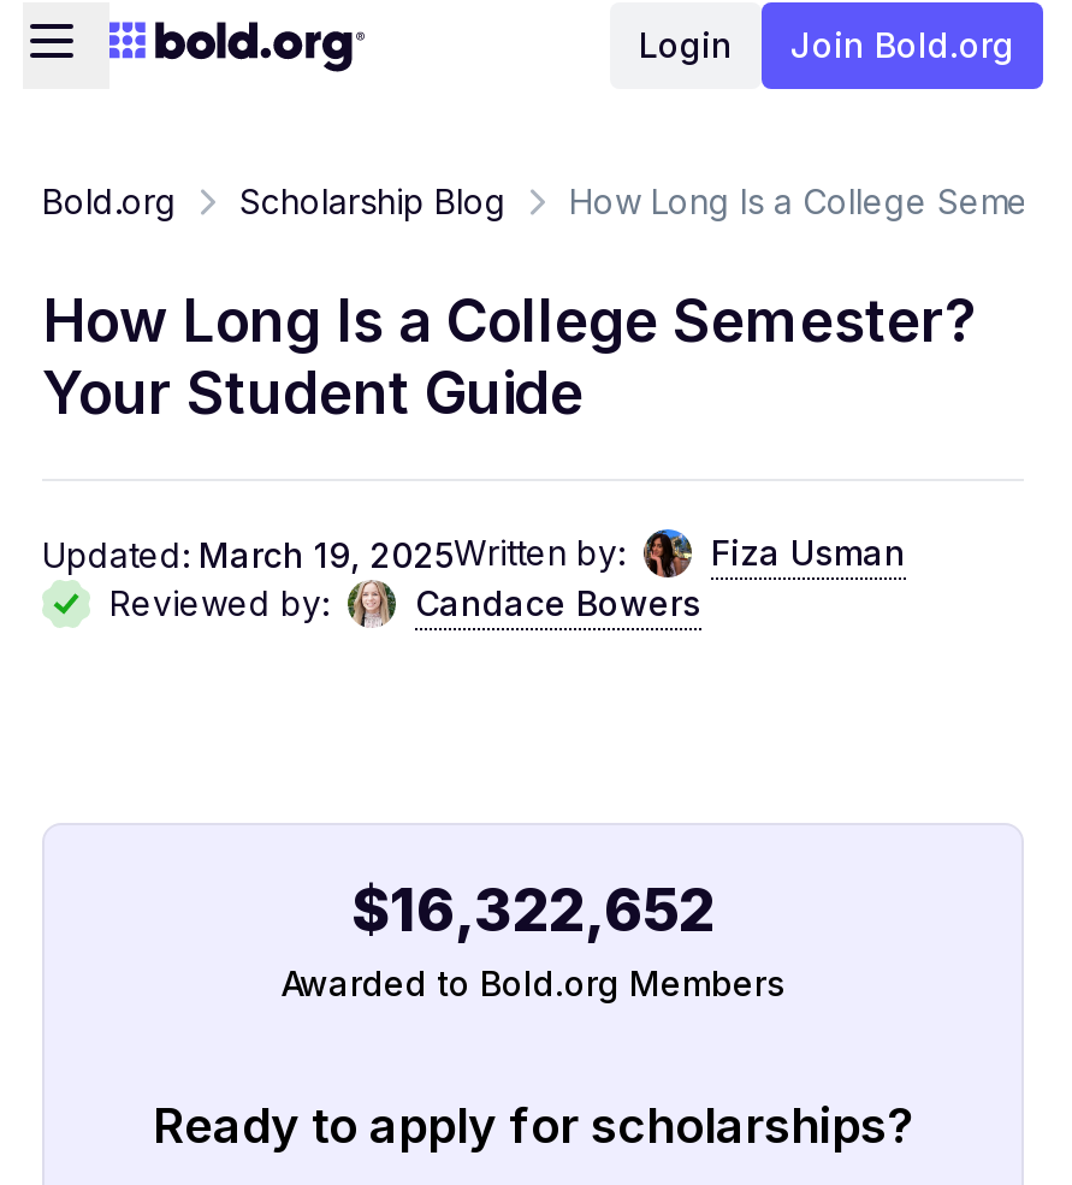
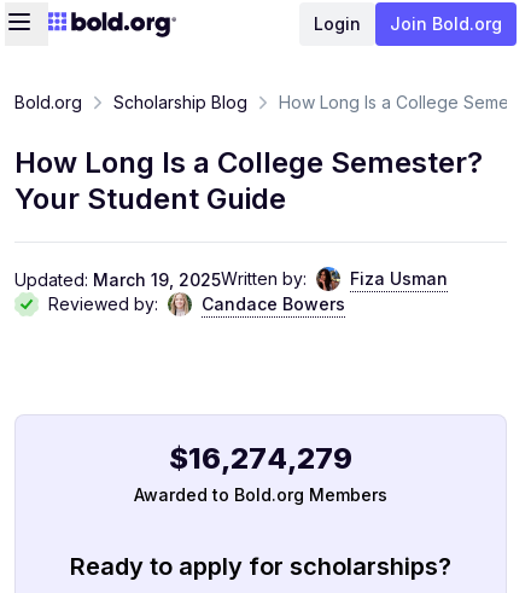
[351,876,715,946] $16,322,652 -> [169,441,352,476] $16,274,279

